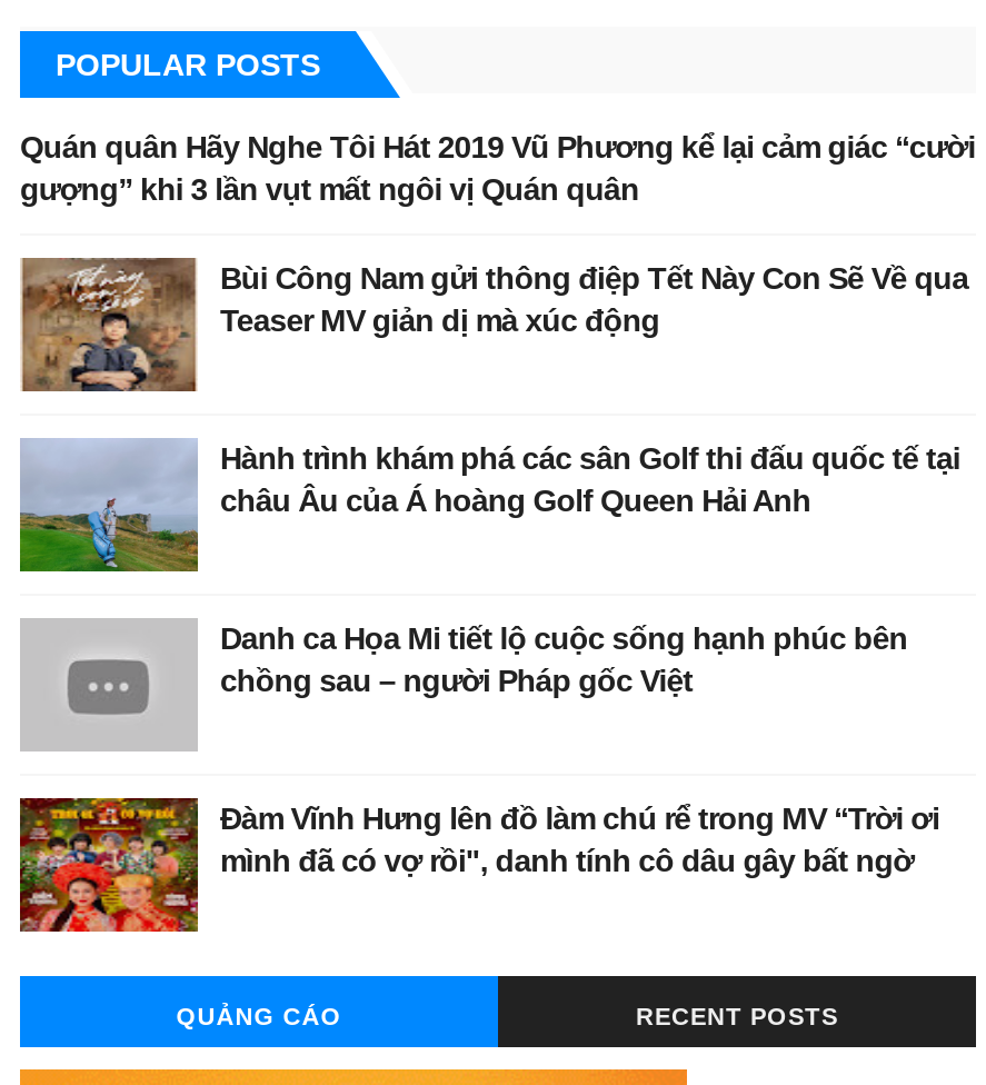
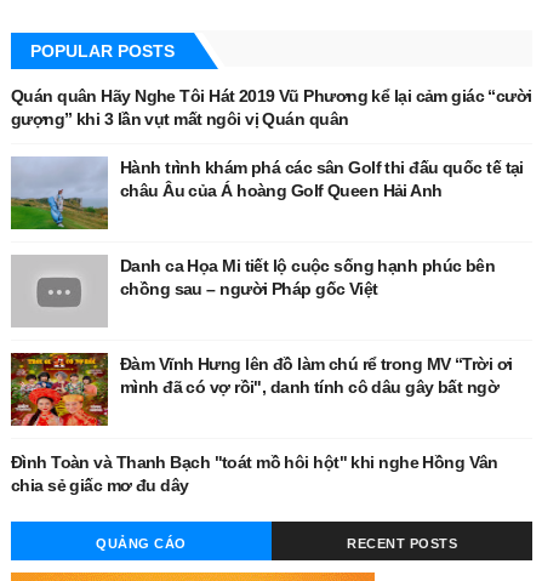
[20,256,968,394] [image] | Bùi Công Nam gửi thông điệp Tết Này Con Sẽ Về qua | Teaser MV giản dị mà xúc động -> none
moved [18,439,960,877] -> [10,157,524,396]: [image] | Hành trình khám phá các sân Golf thi đấu quốc tế tại | châu Âu của Á hoàng Golf Queen Hải Anh | Danh ca Họa Mi tiết lộ cuộc sống hạnh phúc bên | chồng sau – người Pháp gốc Việt | Đàm Vĩnh Hưng lên đồ làm chú rể trong MV “Trời ơi | mình đã có vợ rồi", danh tính cô dâu gây bất ngờ
none -> [11,452,498,494] Đình Toàn và Thanh Bạch "toát mồ hôi hột" khi nghe Hồng Vân | chia sẻ giấc mơ đu dây

